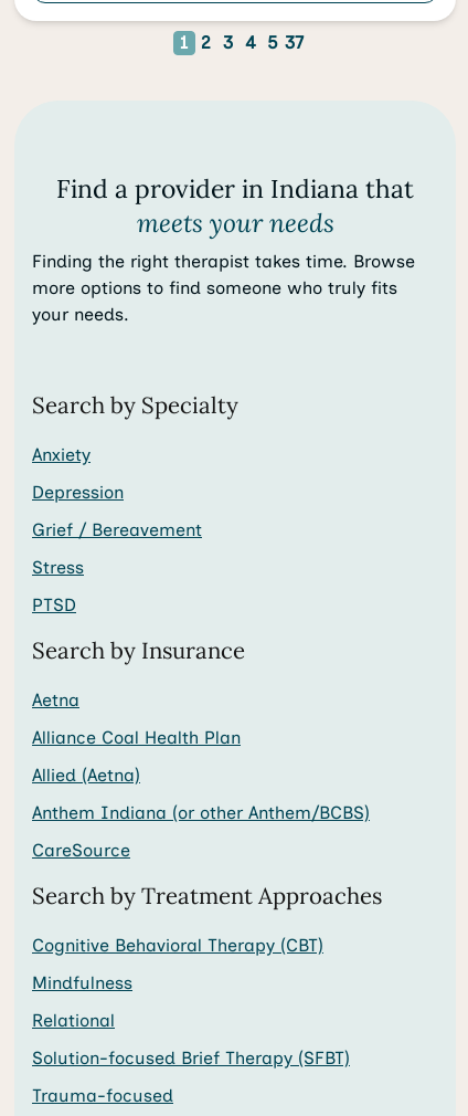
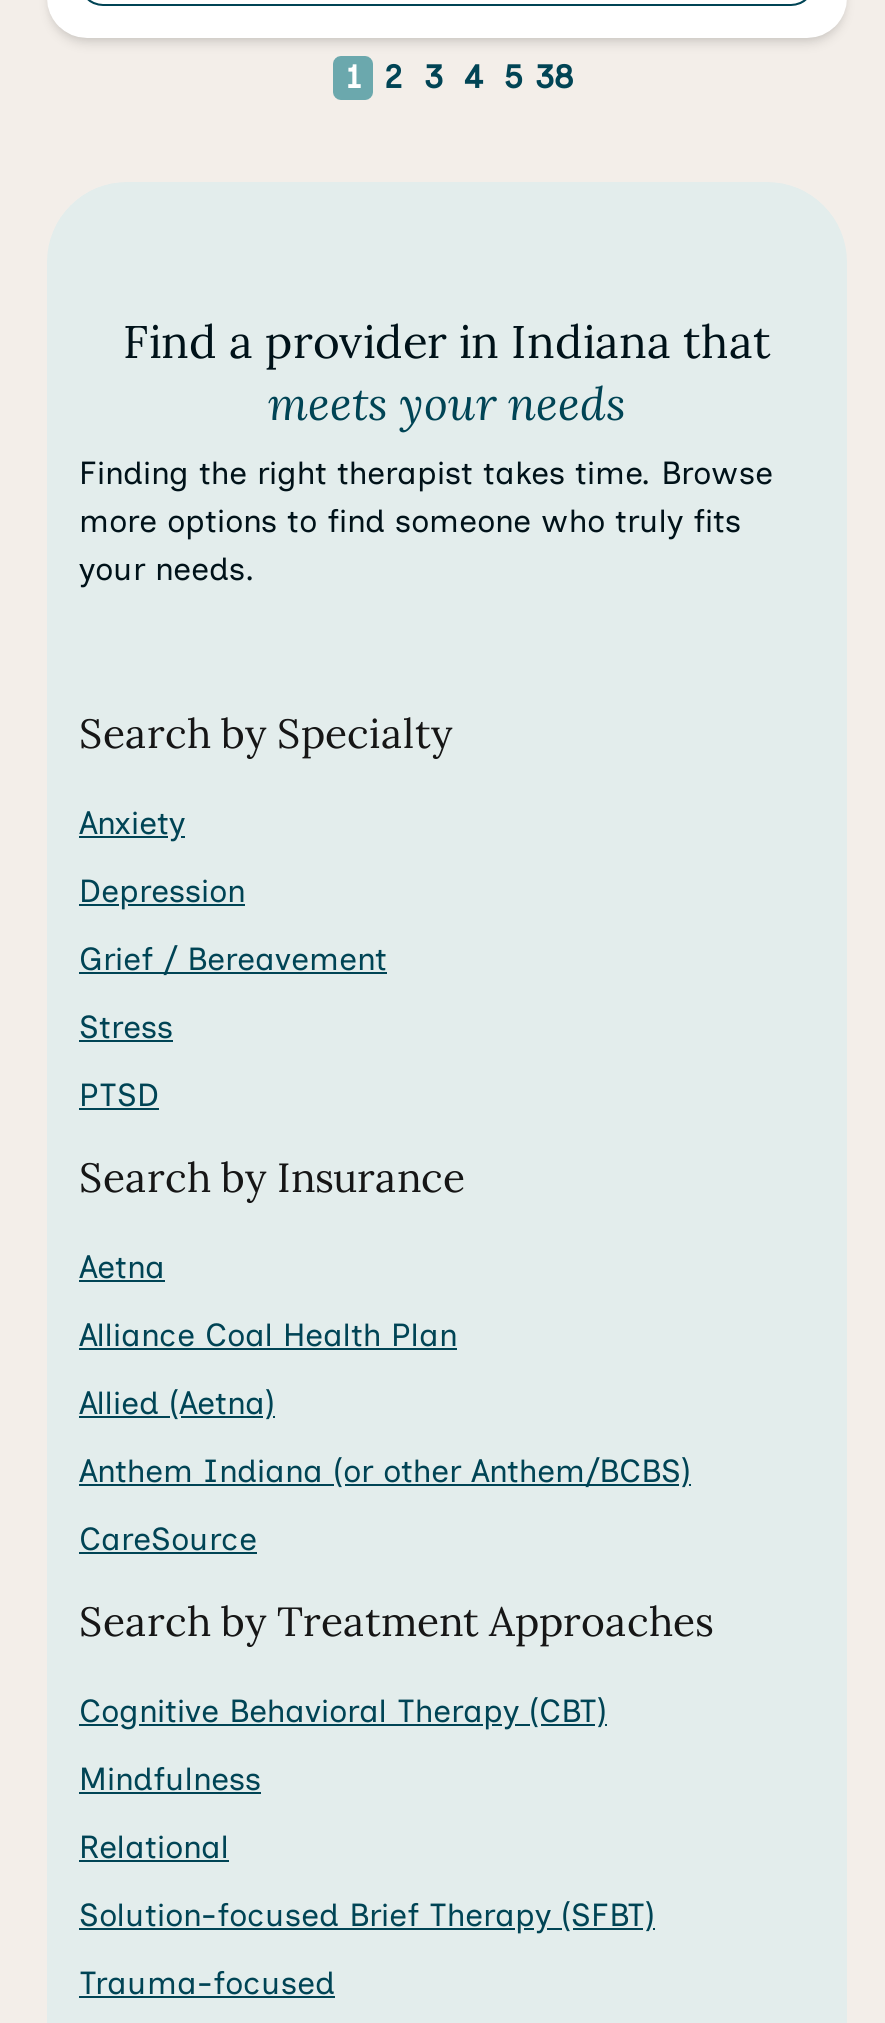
[180,32,304,53] 1 2 3 4 5 37 -> [346,58,574,96] 1 2 3 4 5 38

